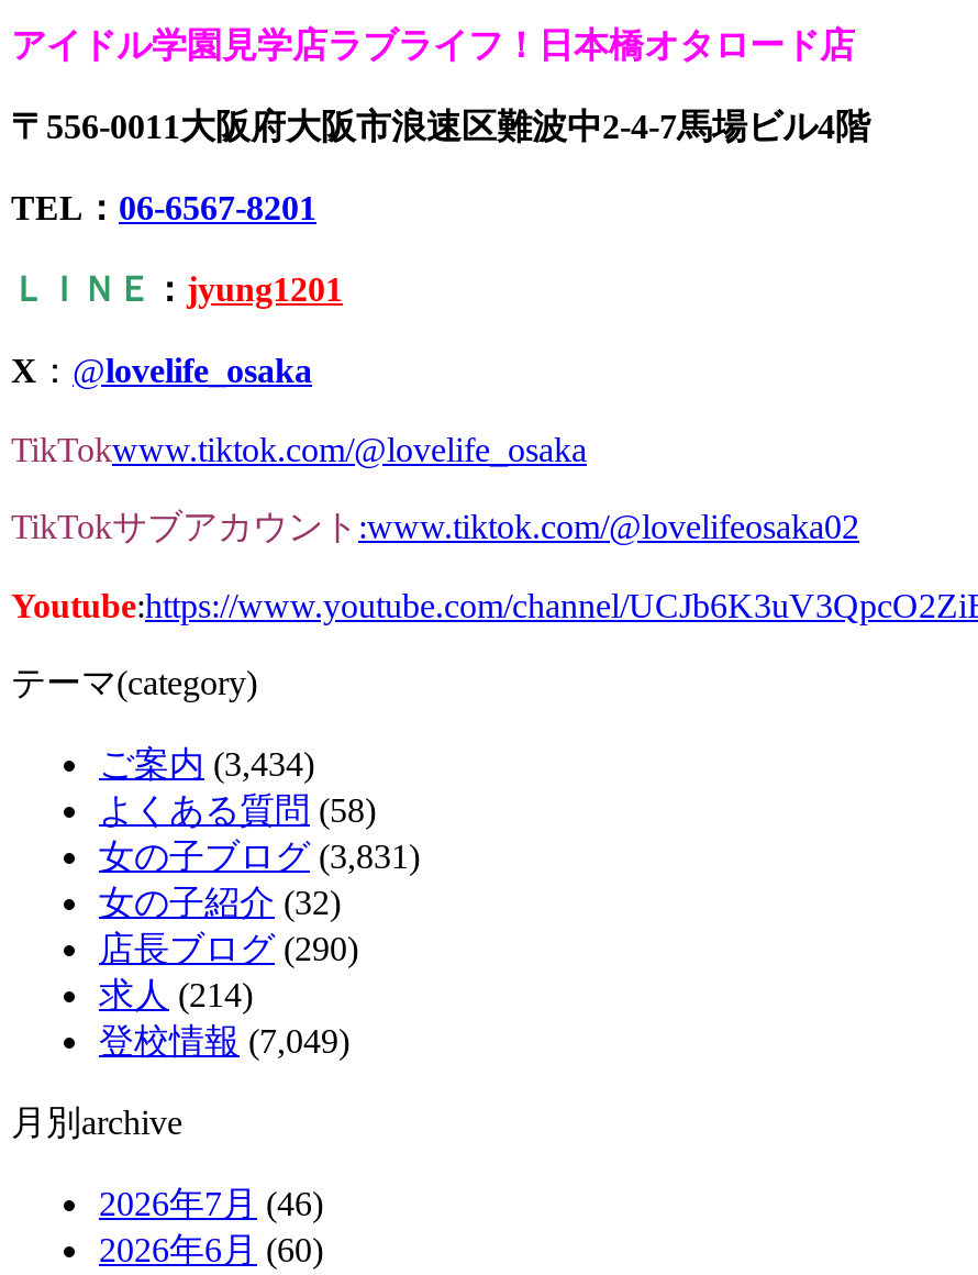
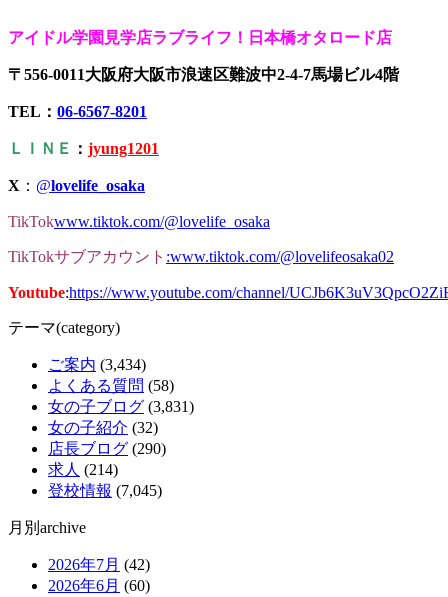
[99,1022,349,1059] 登校情報(7,049) -> [48,482,162,499] 登校情報(7,045)
[99,1185,323,1222] 2026年7月(46) -> [48,556,150,573] 2026年7月(42)

